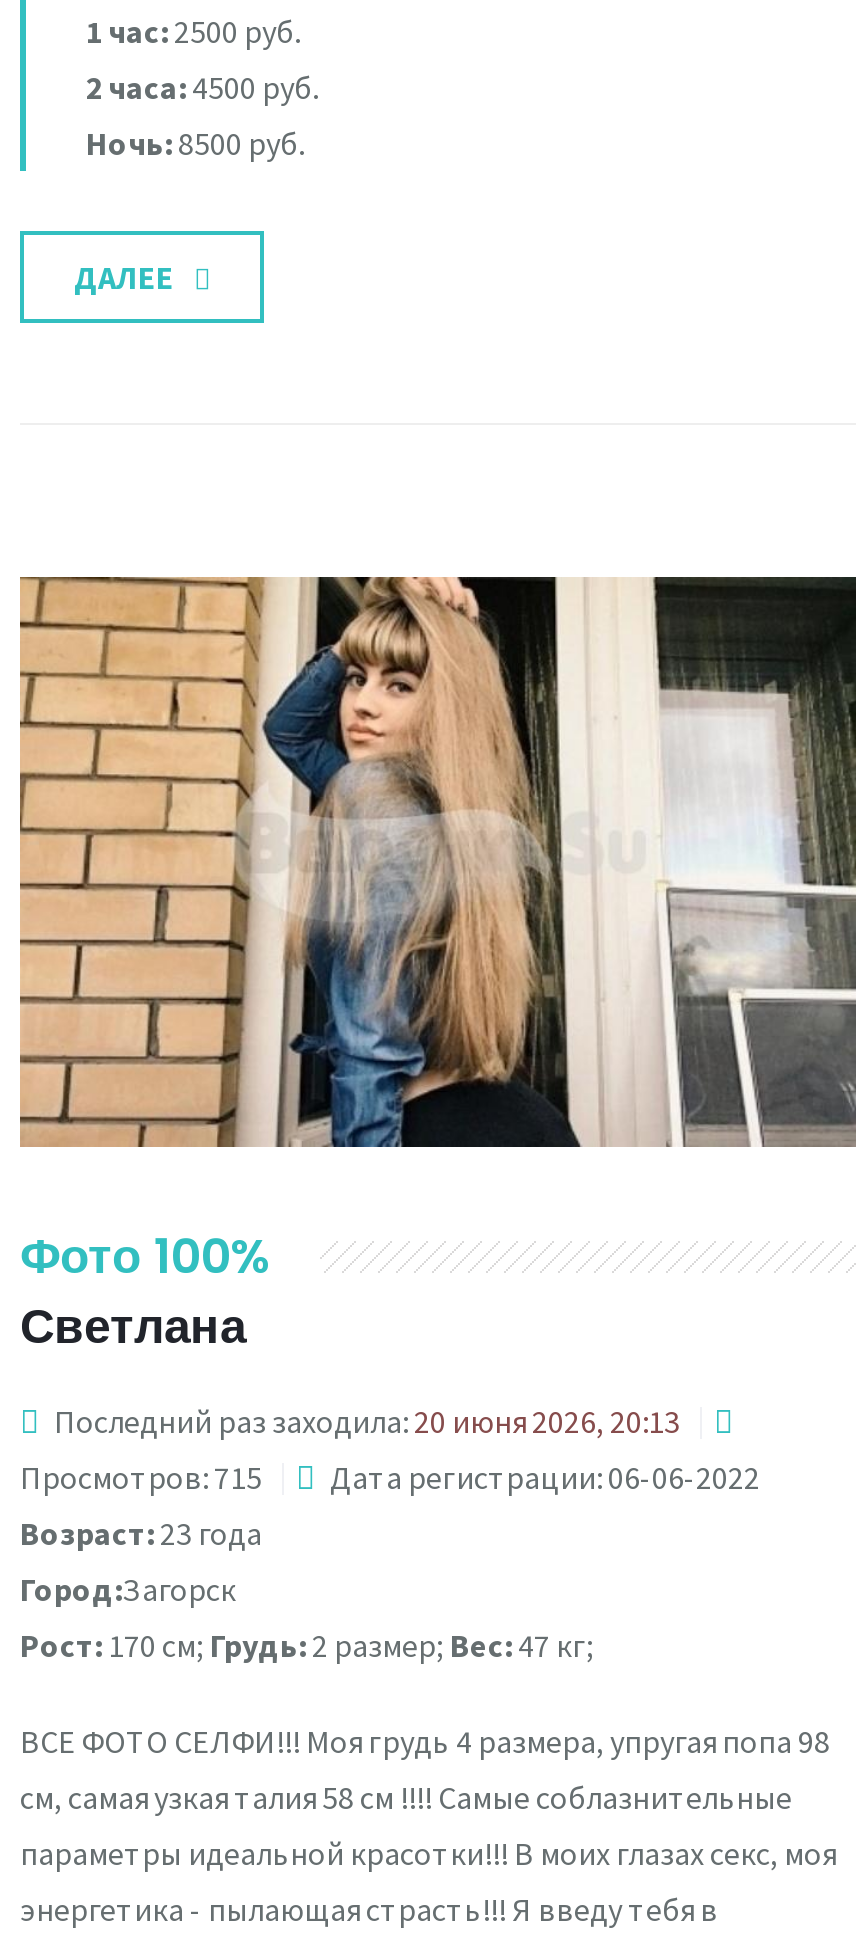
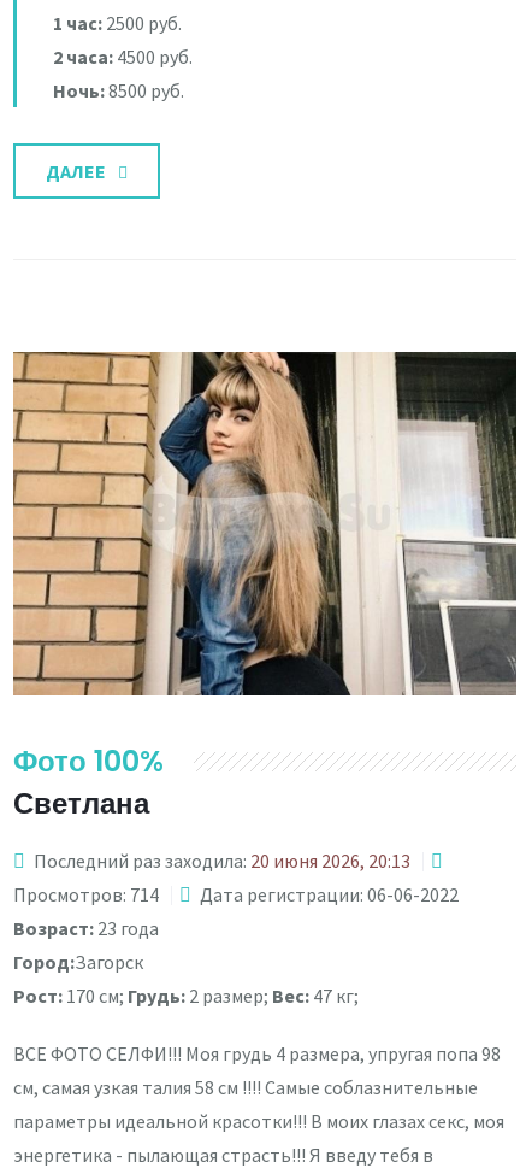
[20,1457,760,1497] Просмотров: 715 Дата регистрации: 06-06-2022 -> [13,882,459,907] Просмотров: 714 Дата регистрации: 06-06-2022

